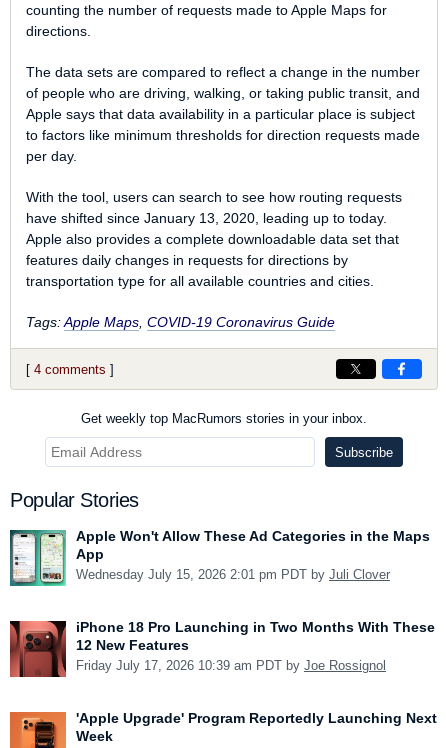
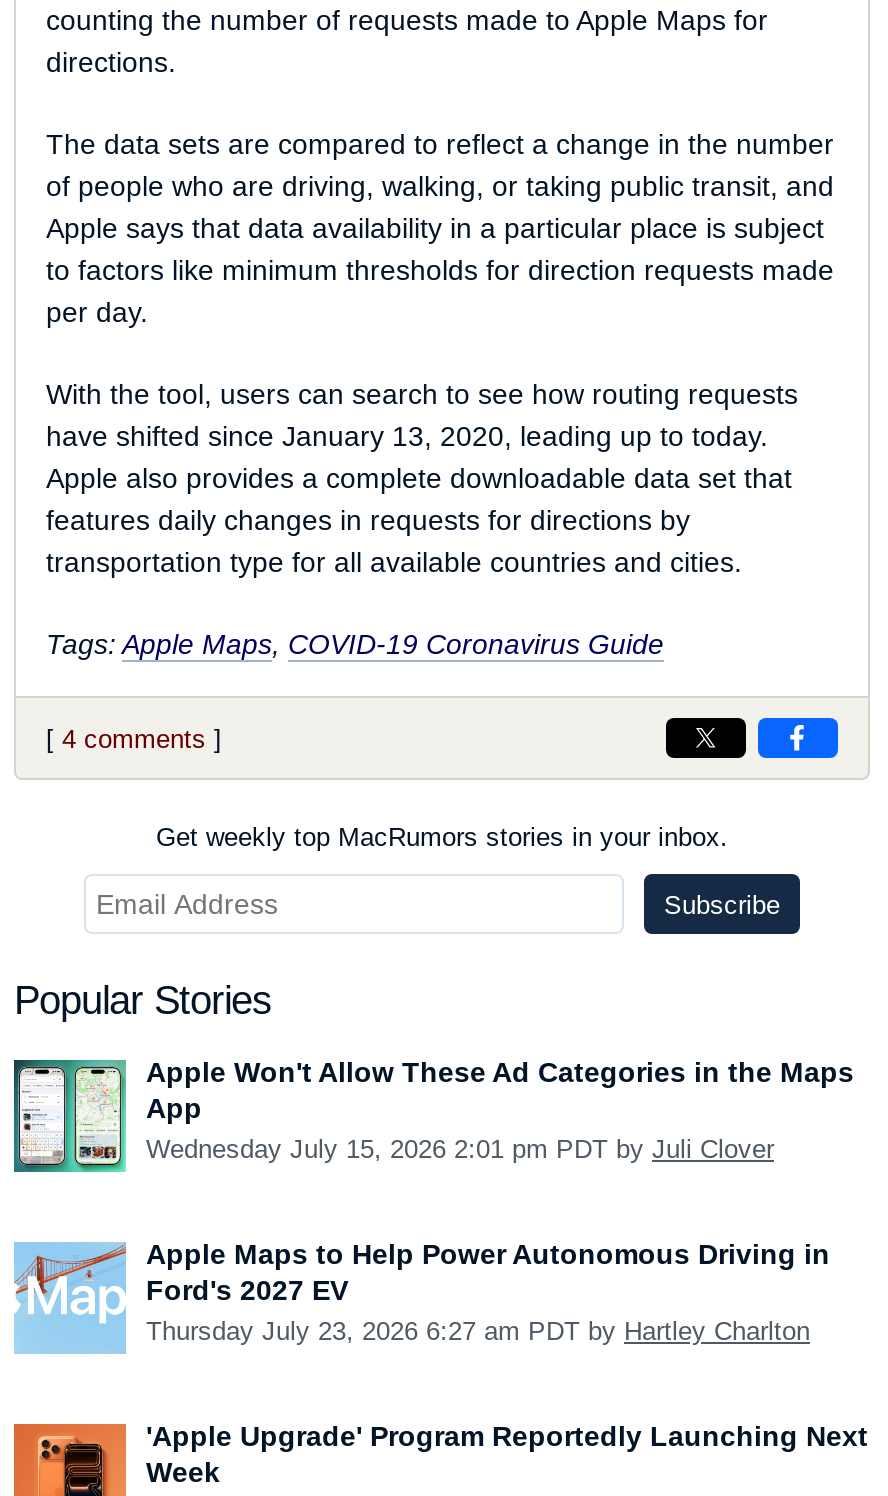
[9,619,435,678] [image] | iPhone 18 Pro Launching in Two Months With These | 12 New Features | Friday July 17, 2026 10:39 am PDT by Joe Rossignol -> [12,1239,830,1356] [image] | Apple Maps to Help Power Autonomous Driving in | Ford's 2027 EV | Thursday July 23, 2026 6:27 am PDT by Hartley Charlton

